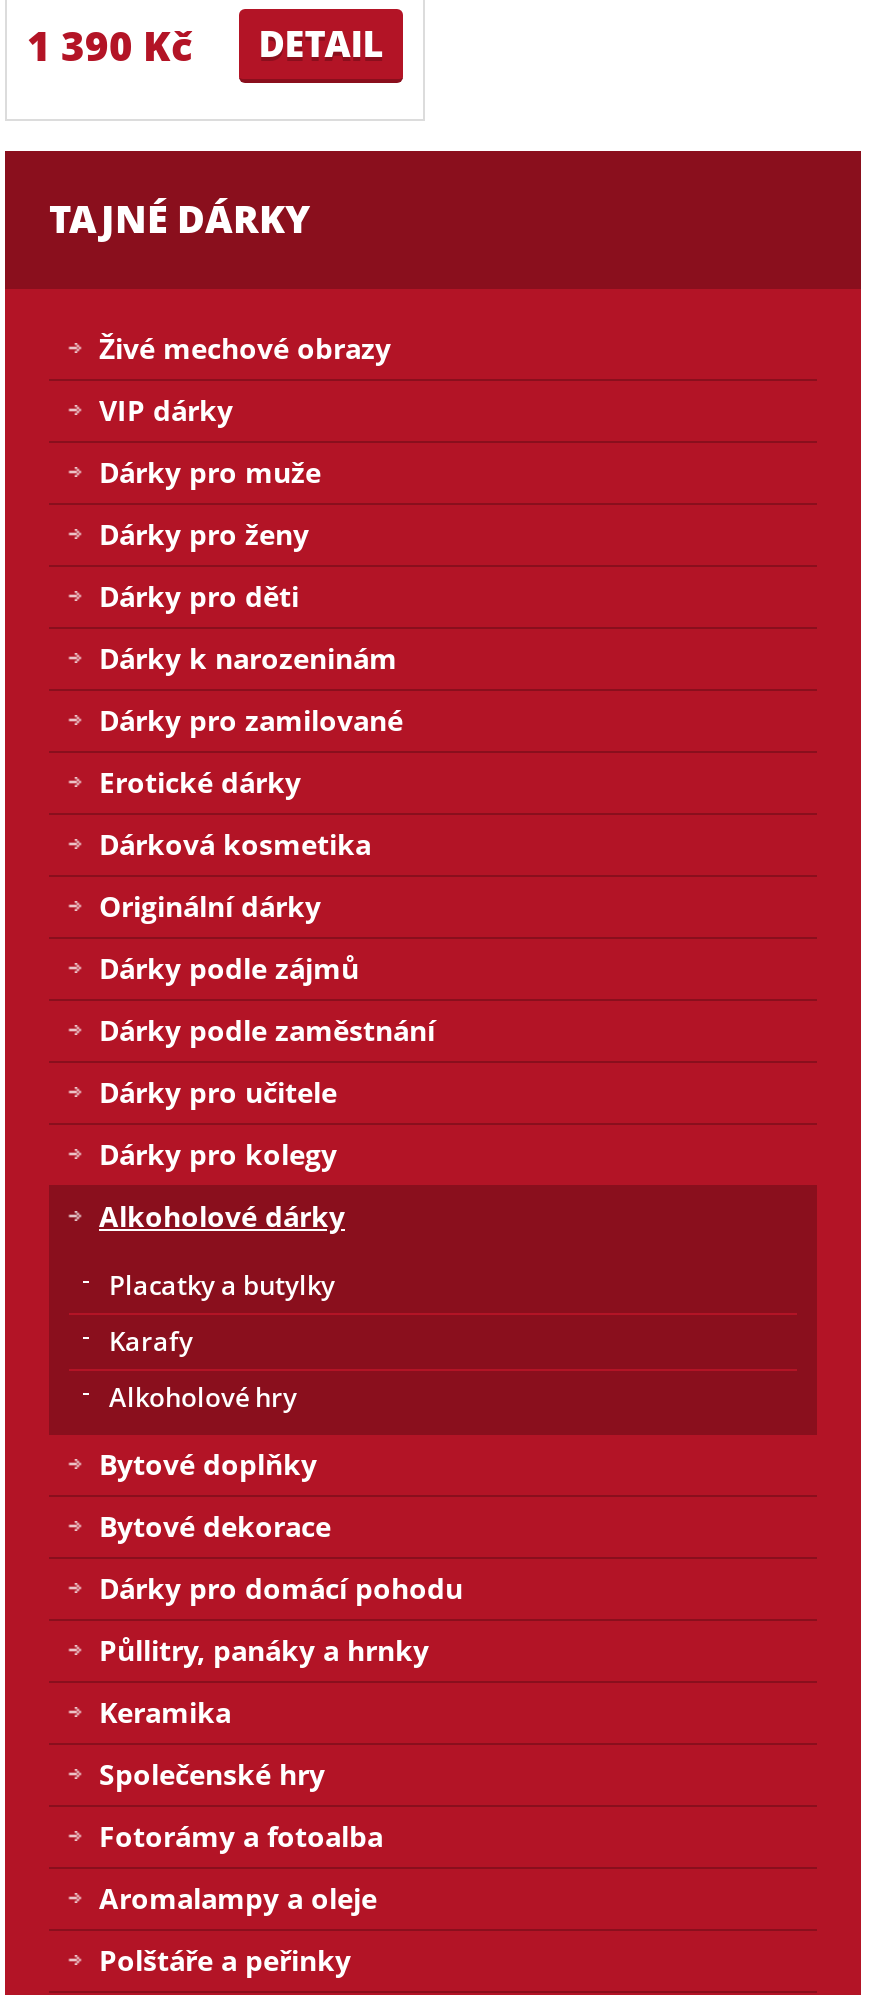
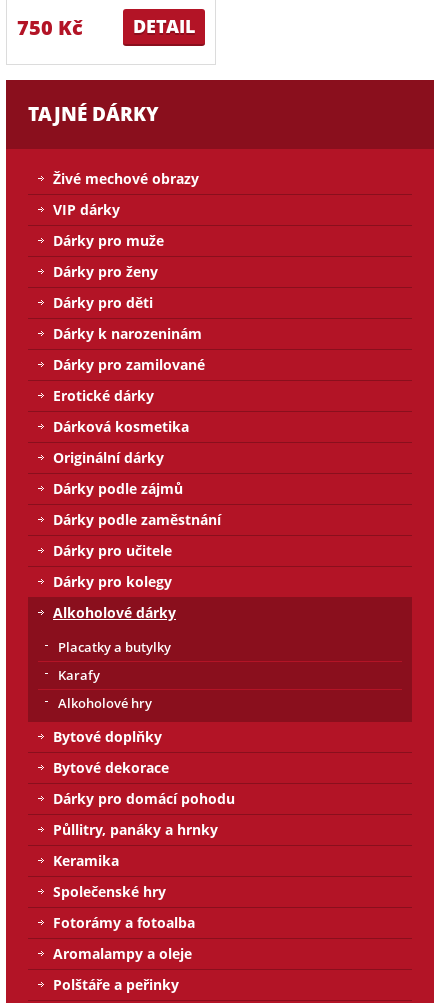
[27,18,193,72] 1 390 Kč -> [17,14,83,41] 750 Kč

